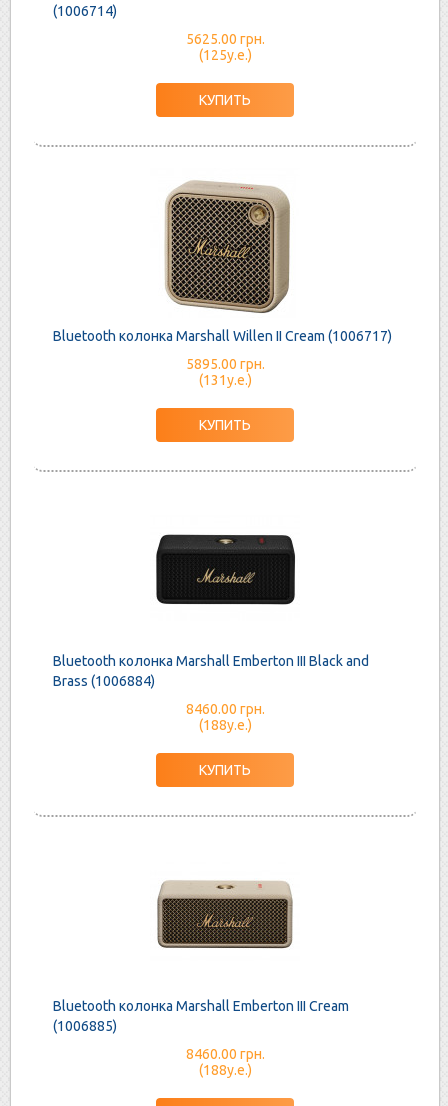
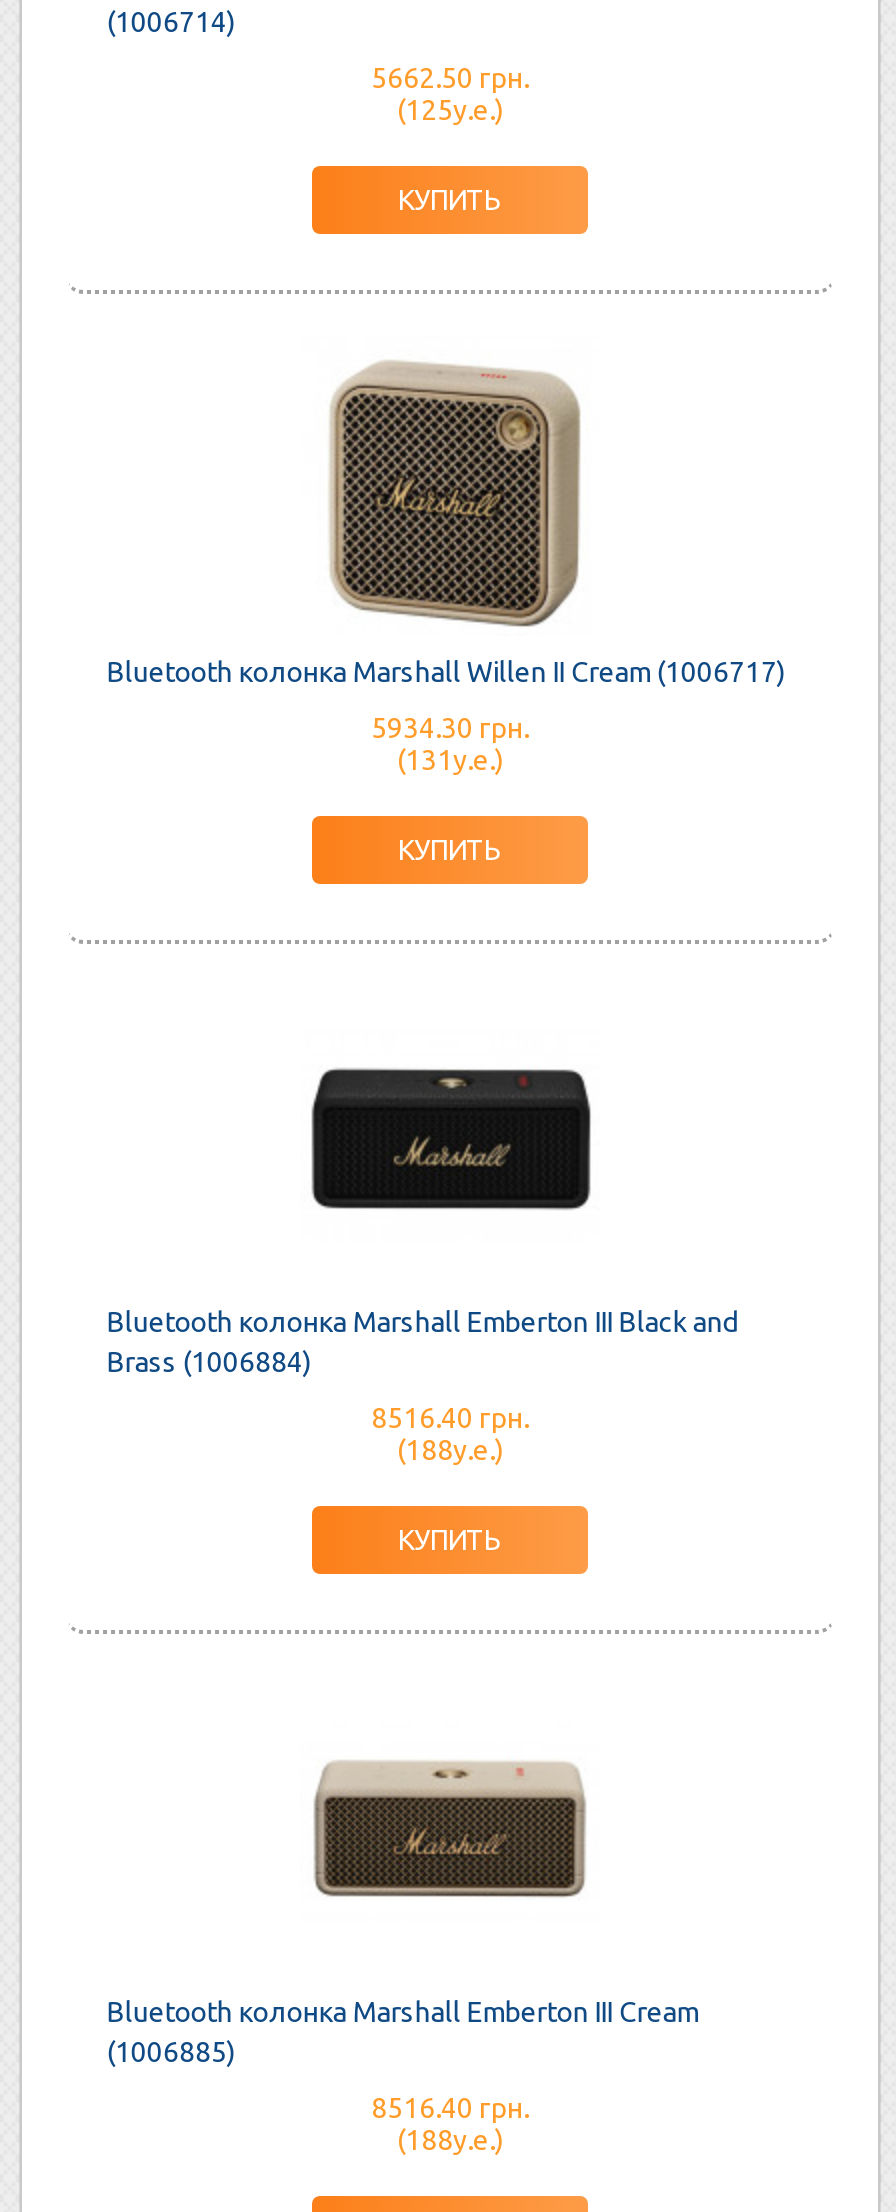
[185,30,264,46] 5625.00 грн. -> [371,61,529,93] 5662.50 грн.
[185,355,264,371] 5895.00 грн. -> [371,711,529,743] 5934.30 грн.
[185,700,264,716] 8460.00 грн. -> [371,1401,529,1433] 8516.40 грн.
[185,1045,264,1061] 8460.00 грн. -> [371,2091,529,2123] 8516.40 грн.

